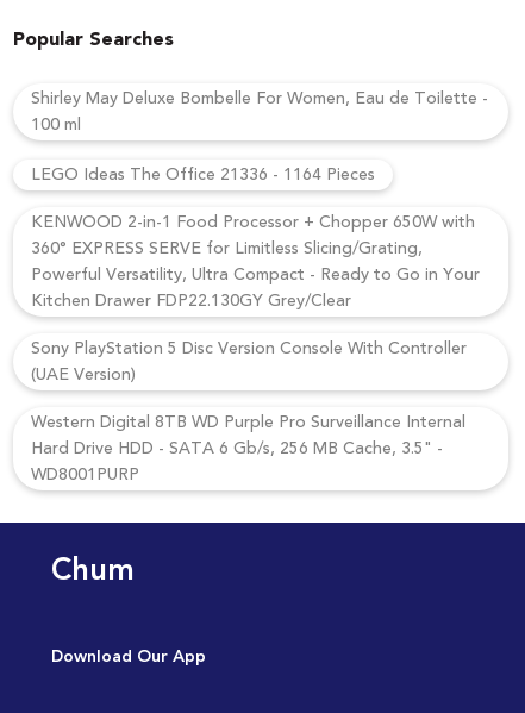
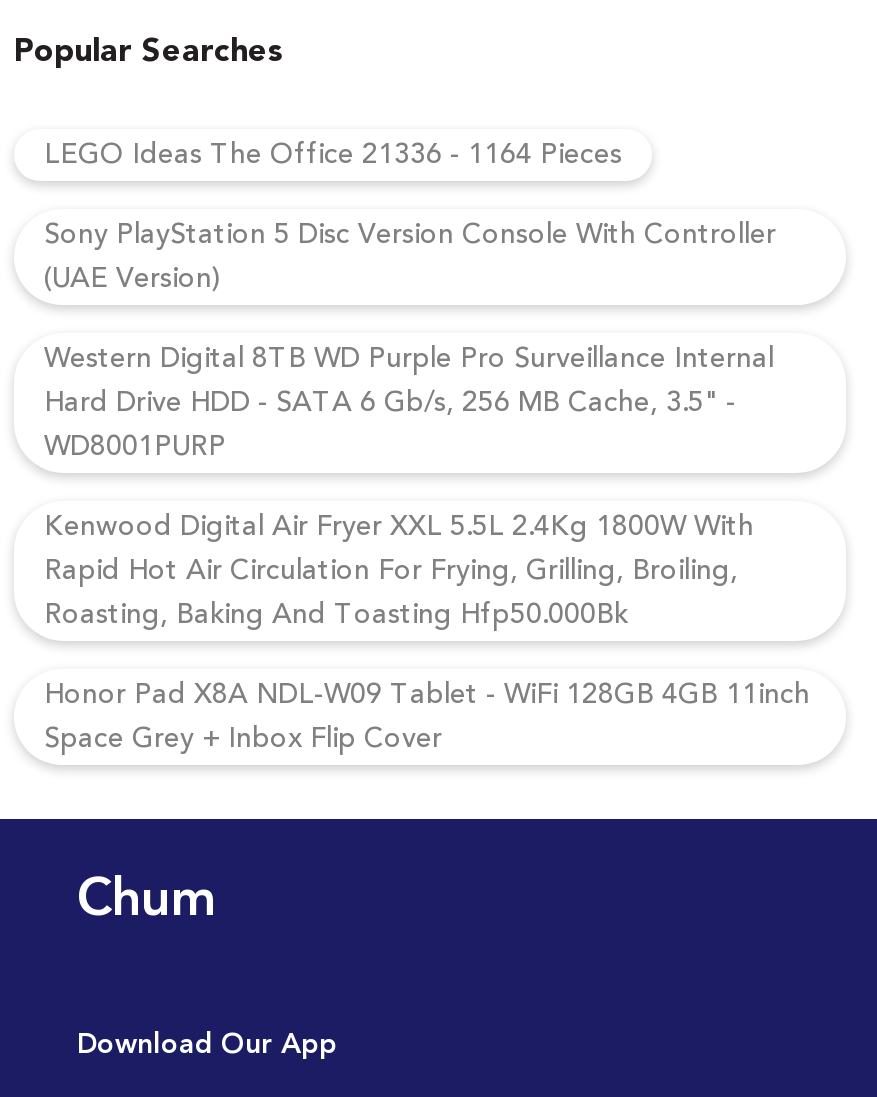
[31,86,488,138] Shirley May Deluxe Bombelle For Women, Eau de Toilette - | 100 ml -> none
moved [31,162,375,188] -> [44,133,622,177]: LEGO Ideas The Office 21336 - 1164 Pieces
[31,210,480,314] KENWOOD 2-in-1 Food Processor + Chopper 650W with | 360° EXPRESS SERVE for Limitless Slicing/Grating, | Powerful Versatility, Ultra Compact - Ready to Go in Your | Kitchen Drawer FDP22.130GY Grey/Clear -> none
moved [31,336,467,488] -> [44,213,776,469]: Sony PlayStation 5 Disc Version Console With Controller | (UAE Version) | Western Digital 8TB WD Purple Pro Surveillance Internal | Hard Drive HDD - SATA 6 Gb/s, 256 MB Cache, 3.5" - | WD8001PURP
none -> [44,505,810,761] Kenwood Digital Air Fryer XXL 5.5L 2.4Kg 1800W With | Rapid Hot Air Circulation For Frying, Grilling, Broiling, | Roasting, Baking And Toasting Hfp50.000Bk | Honor Pad X8A NDL-W09 Tablet - WiFi 128GB 4GB 11inch | Space Grey + Inbox Flip Cover

